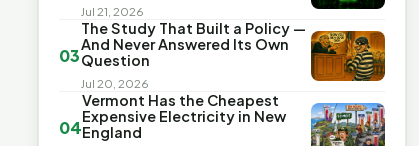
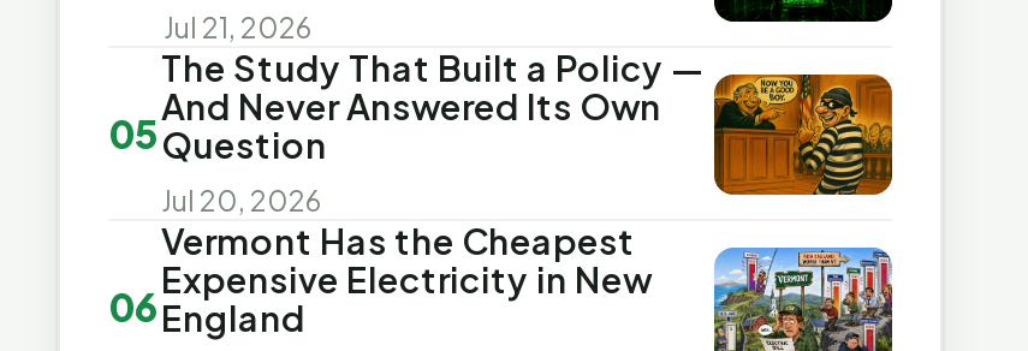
[59,45,150,69] 03 Question -> [108,108,327,166] 05 Question
[59,117,142,141] 04 England -> [108,281,305,339] 06 England

